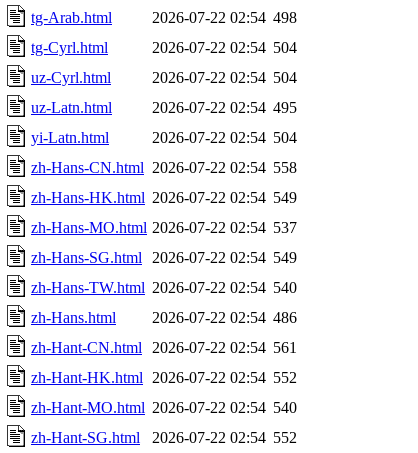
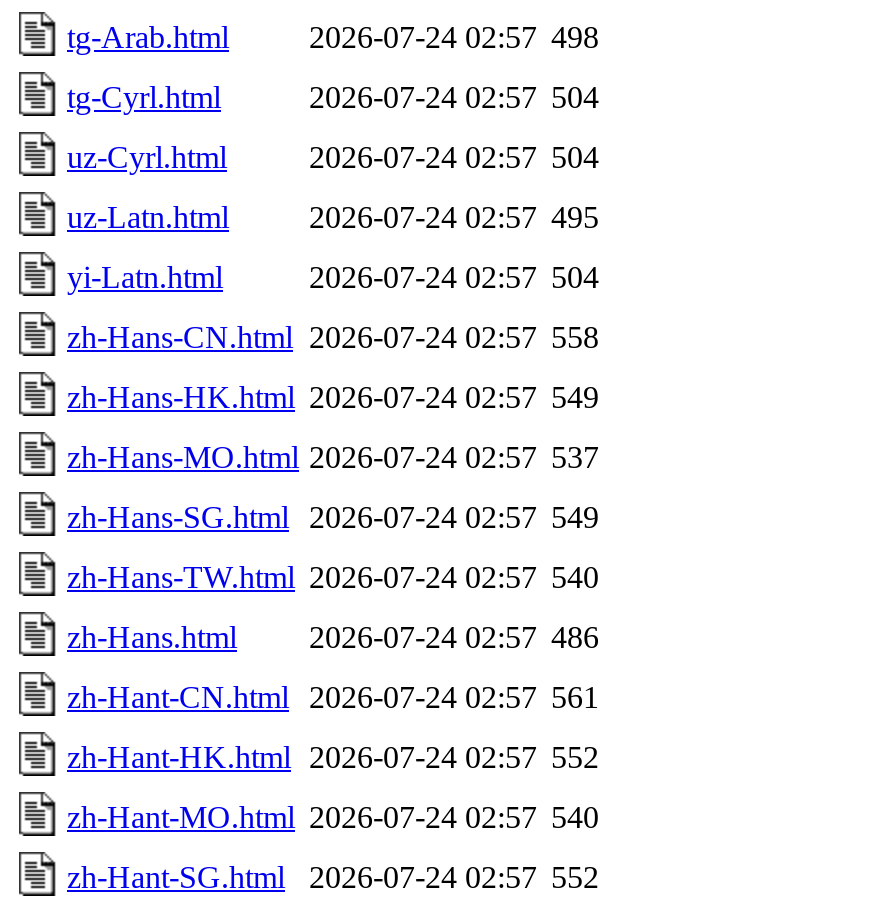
[152,9,297,26] 2026-07-22 02:54 498 -> [309,20,599,54] 2026-07-24 02:57 498
[152,39,297,56] 2026-07-22 02:54 504 -> [309,80,599,114] 2026-07-24 02:57 504
[152,69,297,86] 2026-07-22 02:54 504 -> [309,140,599,174] 2026-07-24 02:57 504
[152,99,297,116] 2026-07-22 02:54 495 -> [309,200,599,234] 2026-07-24 02:57 495
[152,129,297,146] 2026-07-22 02:54 504 -> [309,260,599,294] 2026-07-24 02:57 504
[31,159,297,176] zh-Hans-CN.html 2026-07-22 02:54 558 -> [67,320,599,354] zh-Hans-CN.html 2026-07-24 02:57 558
[31,189,297,206] zh-Hans-HK.html 2026-07-22 02:54 549 -> [67,380,599,414] zh-Hans-HK.html 2026-07-24 02:57 549
[31,219,297,236] zh-Hans-MO.html 2026-07-22 02:54 537 -> [67,440,599,474] zh-Hans-MO.html 2026-07-24 02:57 537
[31,249,297,266] zh-Hans-SG.html 2026-07-22 02:54 549 -> [67,500,599,534] zh-Hans-SG.html 2026-07-24 02:57 549
[31,279,297,296] zh-Hans-TW.html 2026-07-22 02:54 540 -> [67,560,599,594] zh-Hans-TW.html 2026-07-24 02:57 540
[152,309,297,326] 2026-07-22 02:54 486 -> [309,620,599,654] 2026-07-24 02:57 486
[31,339,297,356] zh-Hant-CN.html 2026-07-22 02:54 561 -> [67,680,599,714] zh-Hant-CN.html 2026-07-24 02:57 561
[31,369,297,386] zh-Hant-HK.html 2026-07-22 02:54 552 -> [67,740,599,774] zh-Hant-HK.html 2026-07-24 02:57 552
[31,399,297,416] zh-Hant-MO.html 2026-07-22 02:54 540 -> [67,800,599,834] zh-Hant-MO.html 2026-07-24 02:57 540
[31,429,297,446] zh-Hant-SG.html 2026-07-22 02:54 552 -> [67,860,599,894] zh-Hant-SG.html 2026-07-24 02:57 552

